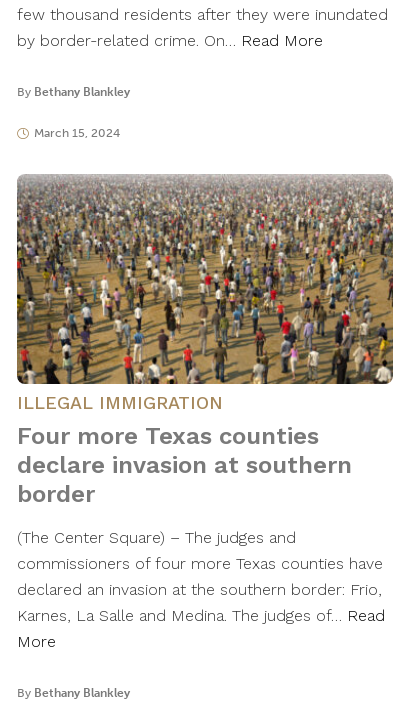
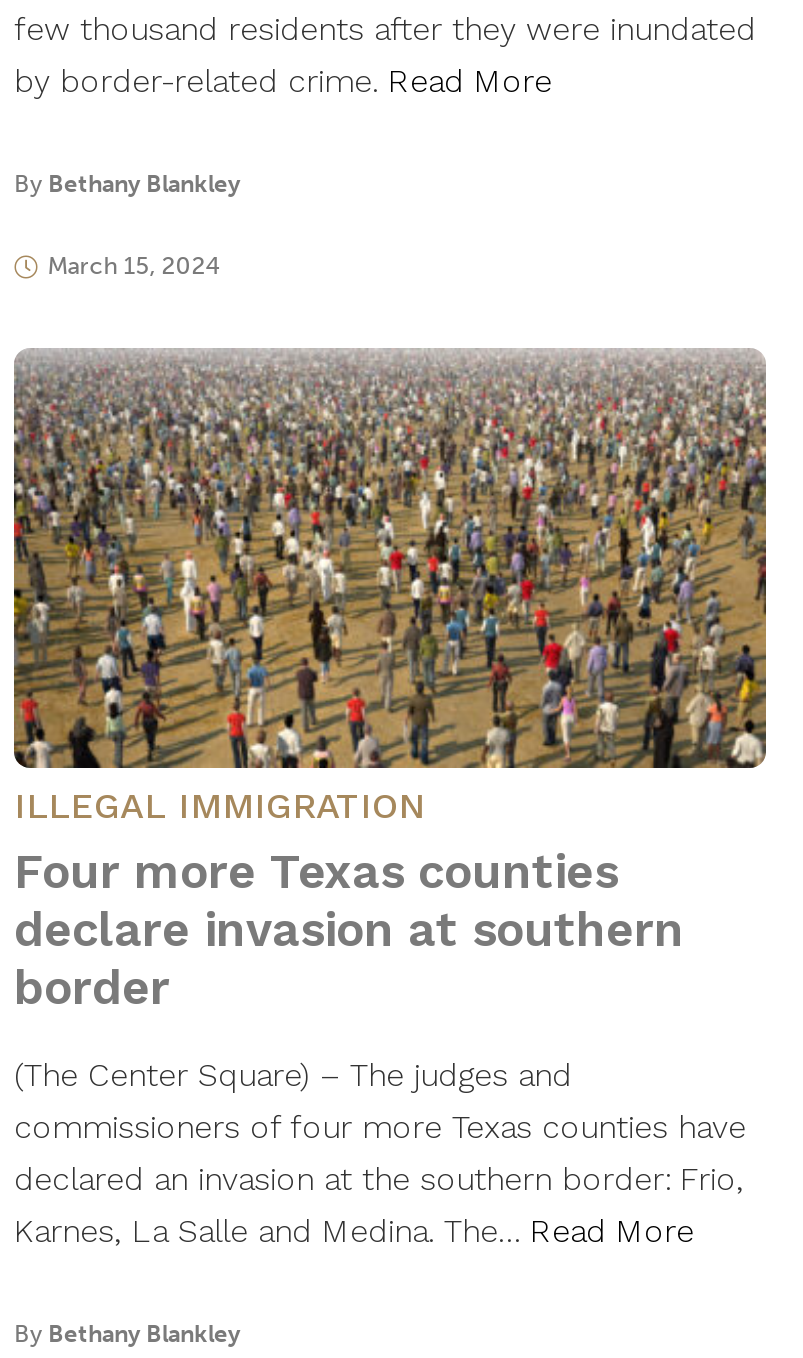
[17,31,323,50] by border-related crime. On… Read More -> [14,62,552,100] by border-related crime. Read More
[17,606,385,651] Karnes, La Salle and Medina. The judges of… Read | More -> [14,1212,694,1250] Karnes, La Salle and Medina. The… Read More

